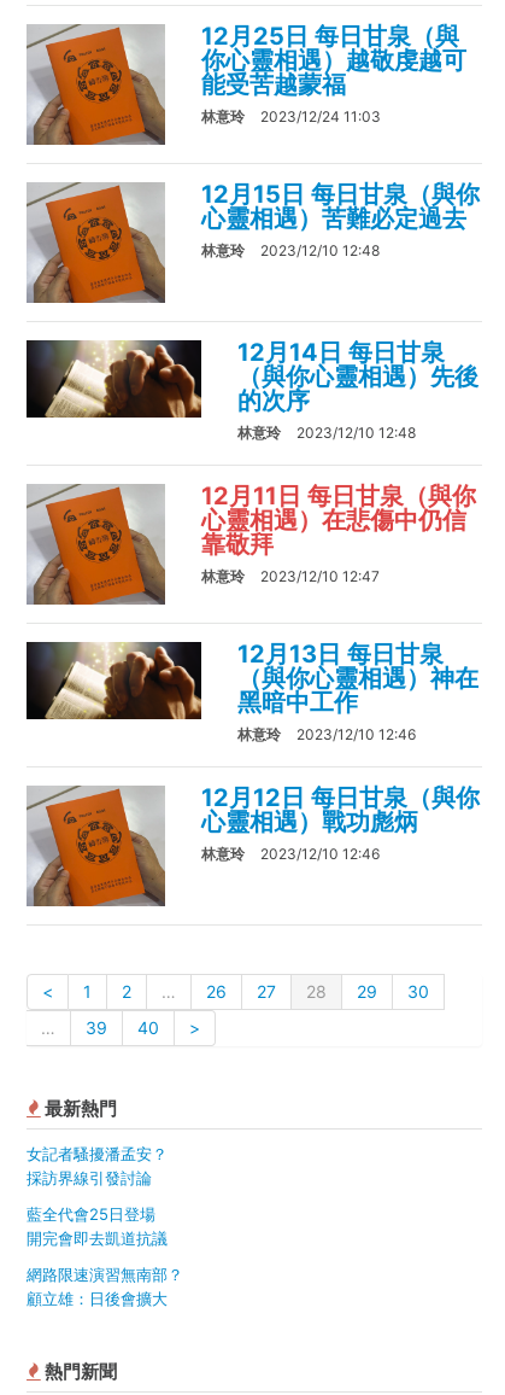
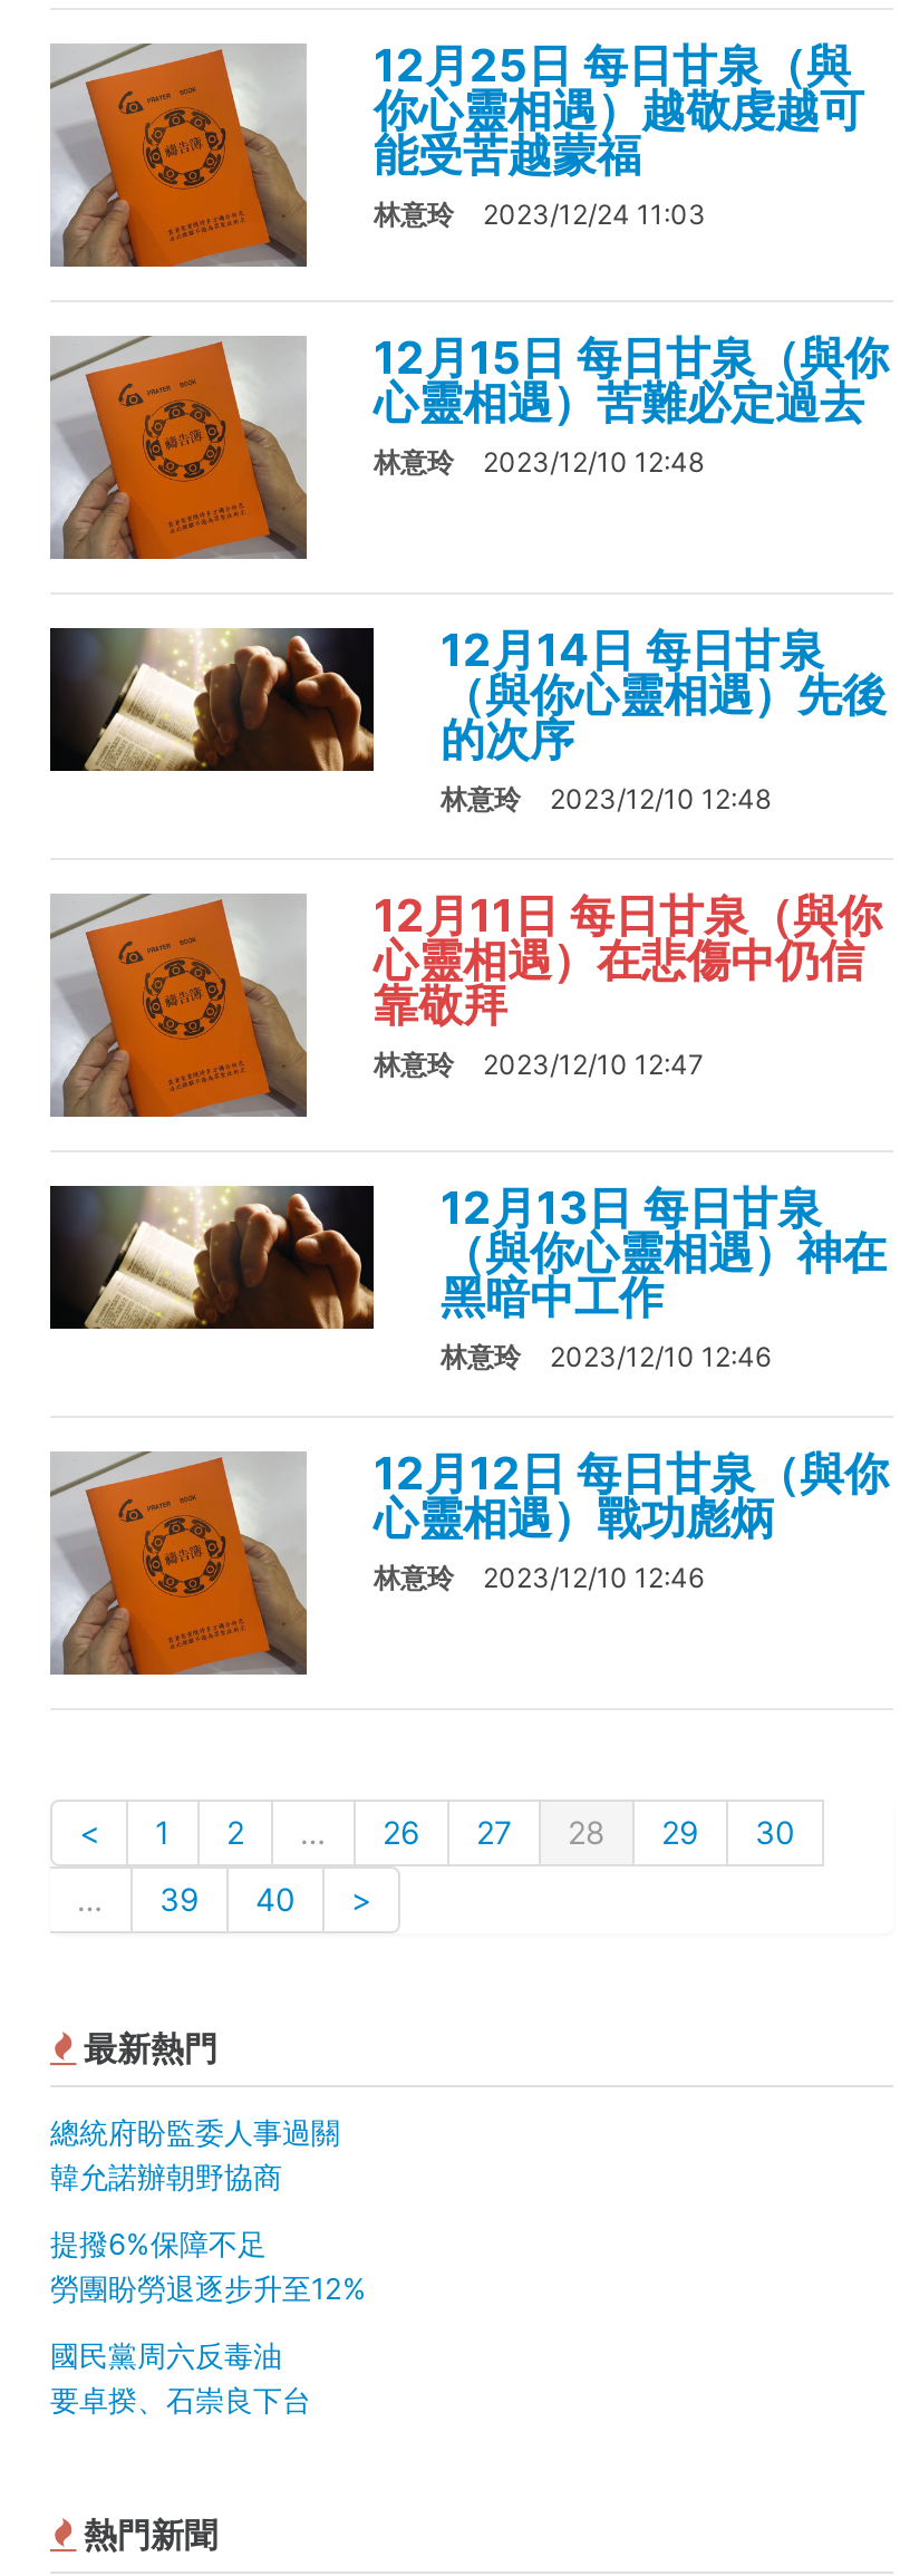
[27,1144,168,1187] 女記者騷擾潘孟安？ | 採訪界線引發討論 -> [50,2114,340,2194] 總統府盼監委人事過關 | 韓允諾辦朝野協商
[27,1204,168,1248] 藍全代會25日登場 | 開完會即去凱道抗議 -> [50,2226,367,2306] 提撥6%保障不足 | 勞團盼勞退逐步升至12%
[27,1265,183,1308] 網路限速演習無南部？ | 顧立雄：日後會擴大 -> [50,2337,311,2418] 國民黨周六反毒油 | 要卓揆、石崇良下台

